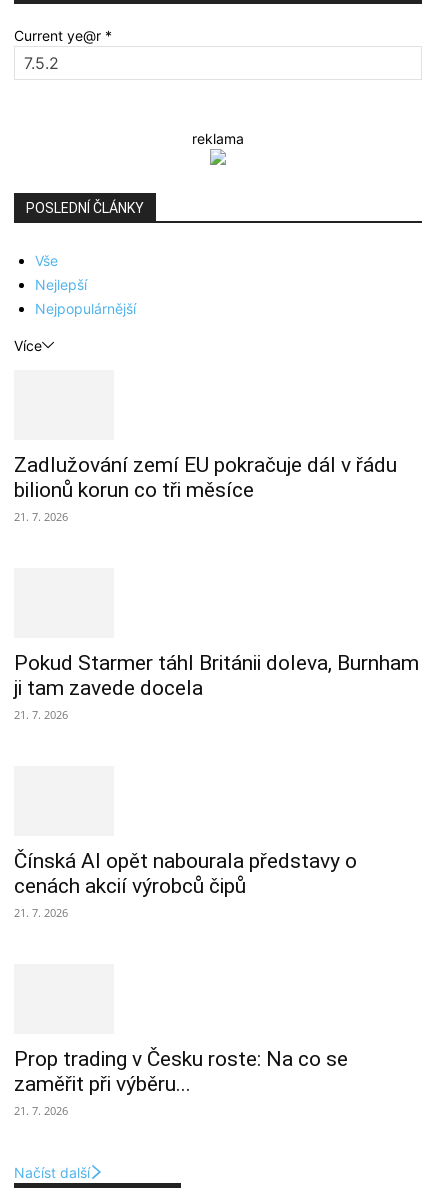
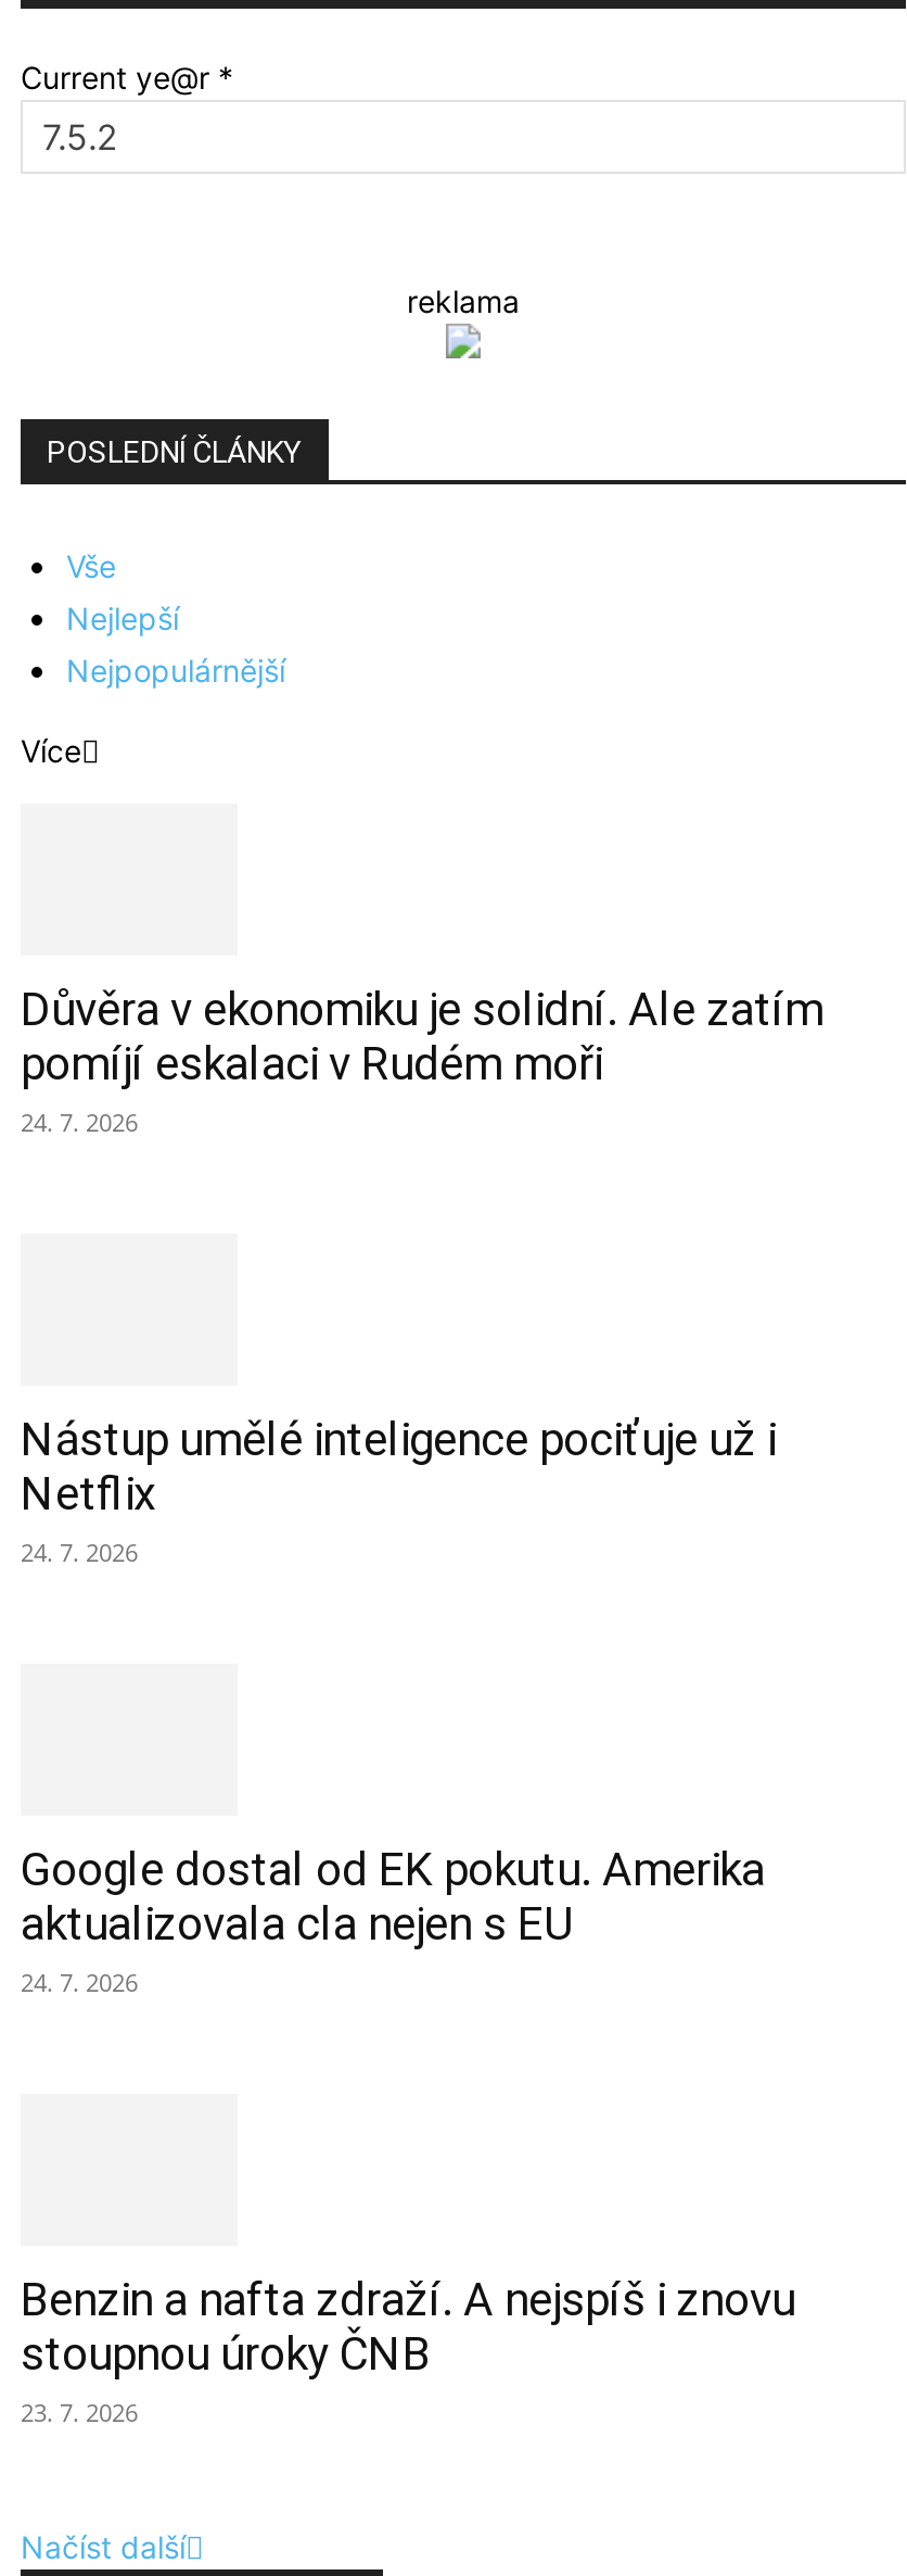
[14,453,397,524] Zadlužování zemí EU pokračuje dál v řádu | bilionů korun co tři měsíce | 21. 7. 2026 -> [21,985,823,1139] Důvěra v ekonomiku je solidní. Ale zatím | pomíjí eskalaci v Rudém moři | 24. 7. 2026
[14,651,419,722] Pokud Starmer táhl Británii doleva, Burnham | ji tam zavede docela | 21. 7. 2026 -> [21,1415,776,1569] Nástup umělé inteligence pociťuje už i | Netflix | 24. 7. 2026
[14,849,357,920] Čínská AI opět nabourala představy o | cenách akcií výrobců čipů | 21. 7. 2026 -> [21,1845,765,1999] Google dostal od EK pokutu. Amerika | aktualizovala cla nejen s EU | 24. 7. 2026
[14,1047,348,1118] Prop trading v Česku roste: Na co se | zaměřit při výběru... | 21. 7. 2026 -> [21,2275,795,2429] Benzin a nafta zdraží. A nejspíš i znovu | stoupnou úroky ČNB | 23. 7. 2026

